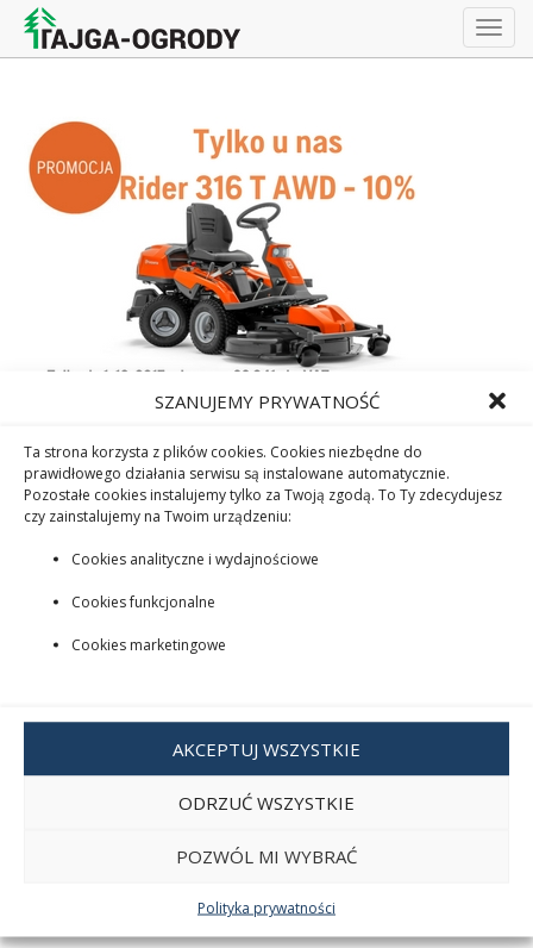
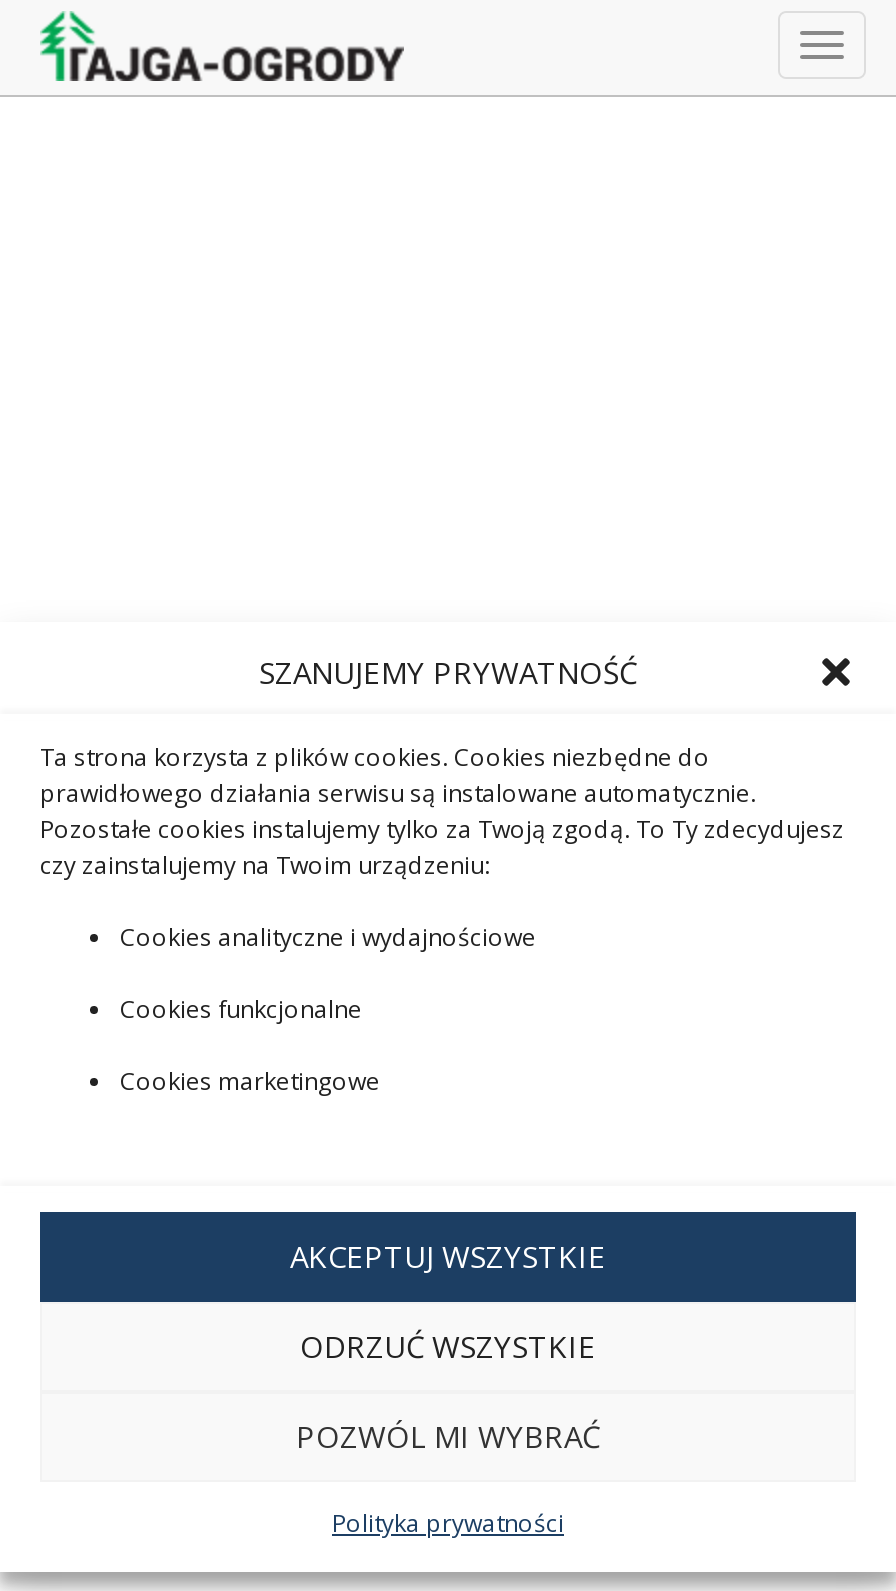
[27,120,416,372] [image] -> none

